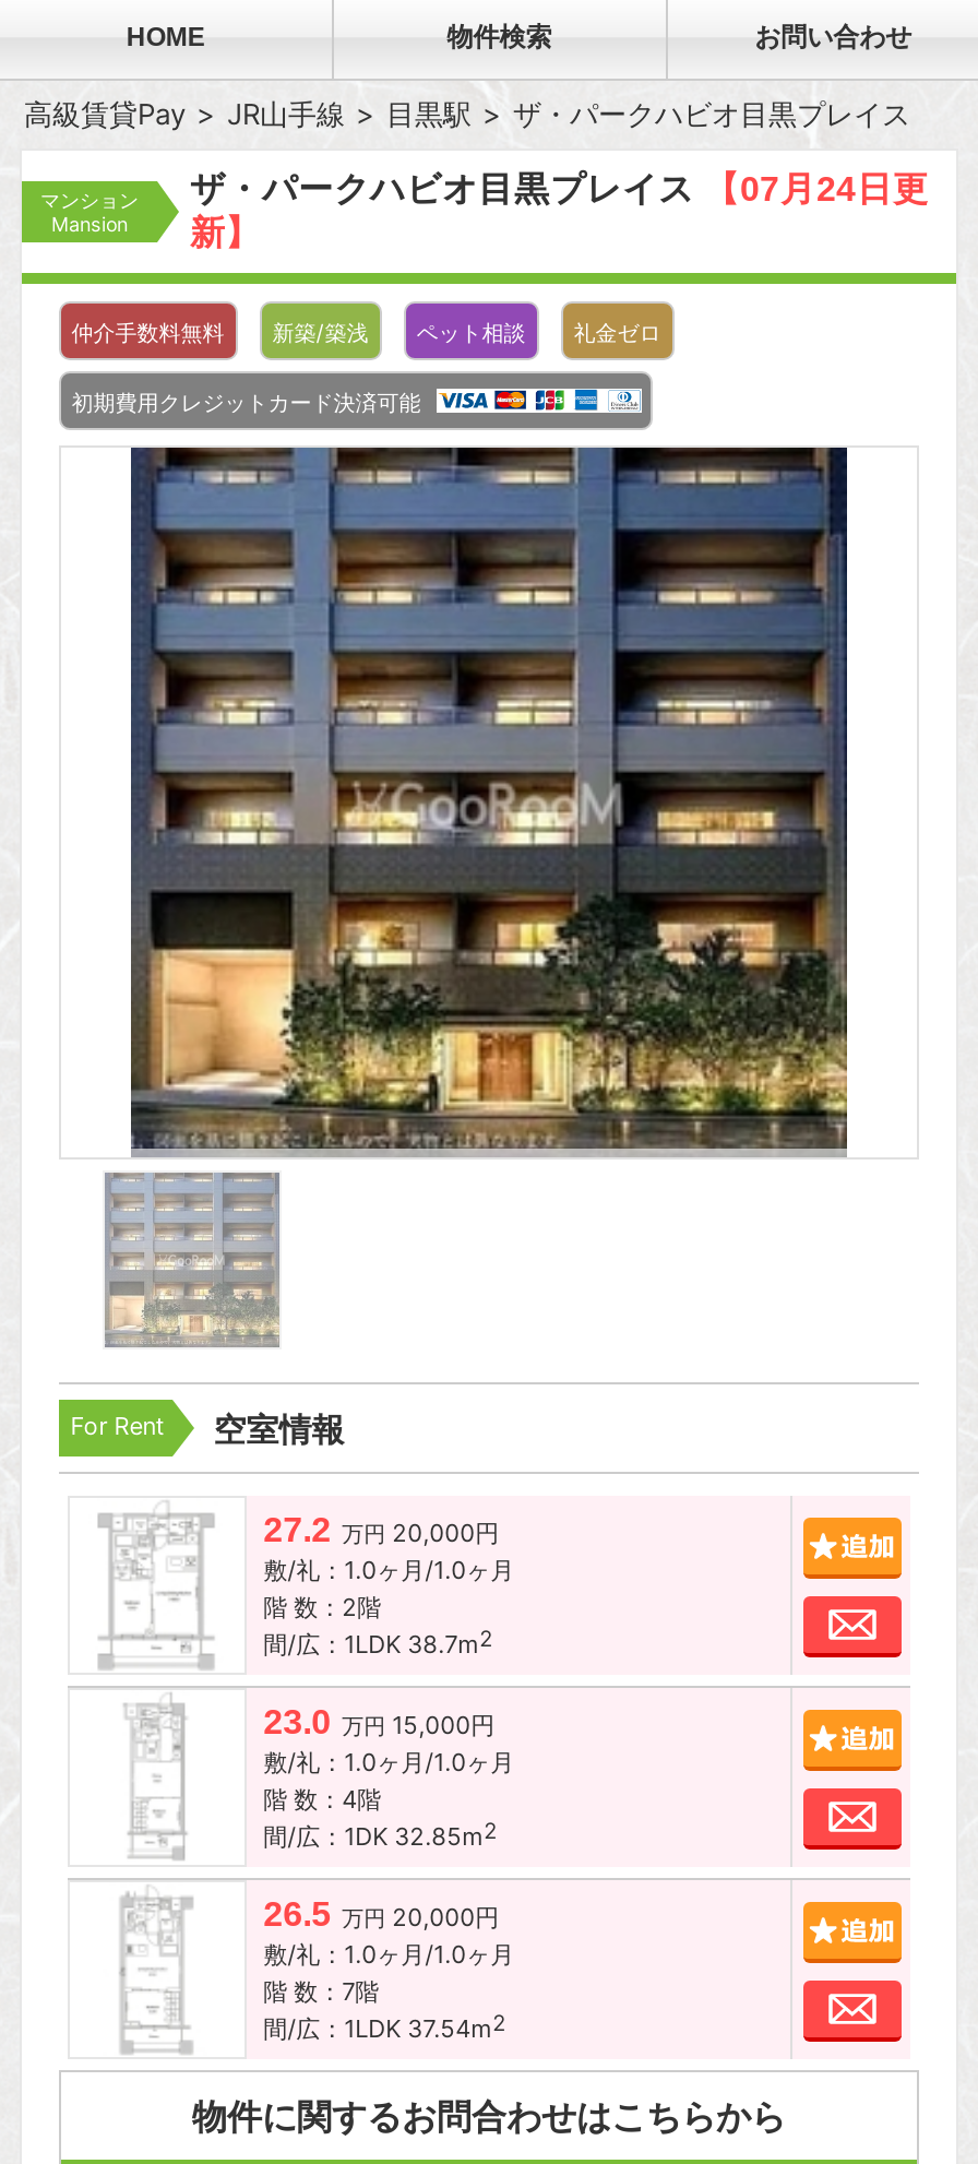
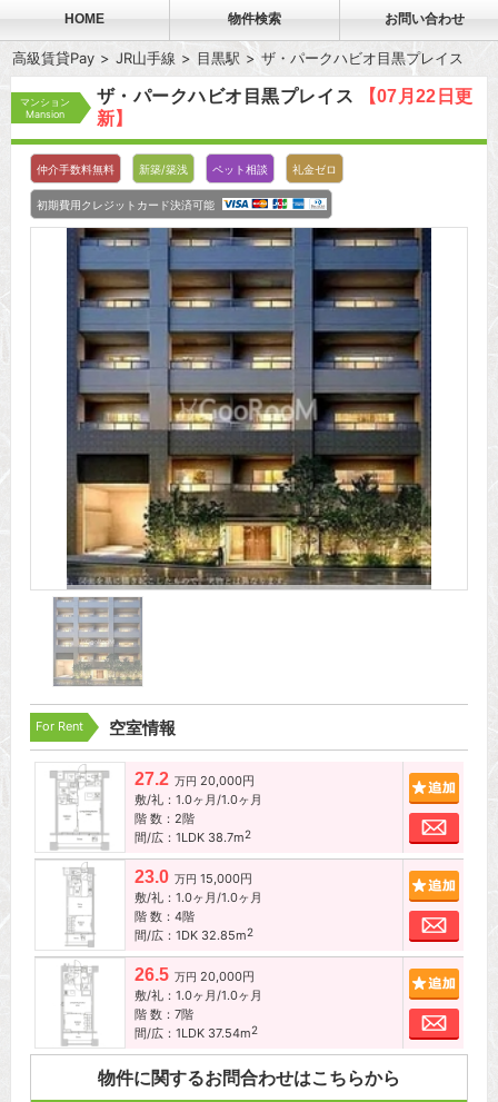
[190,170,928,207] ザ・パークハビオ目黒プレイス【07月24日更 -> [97,87,472,106] ザ・パークハビオ目黒プレイス【07月22日更

